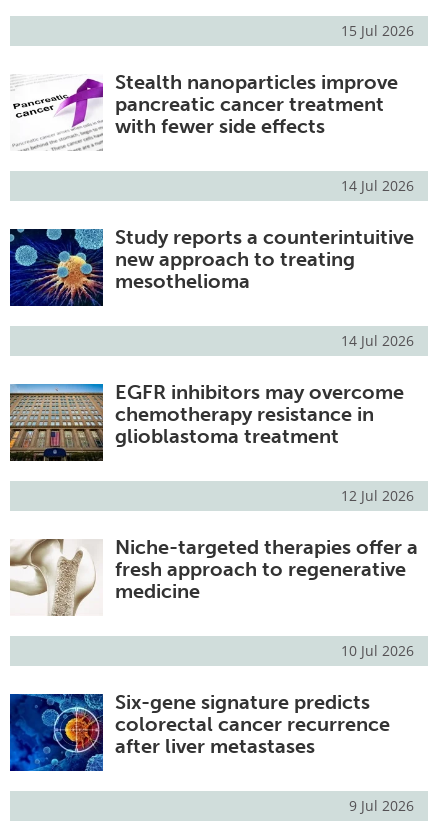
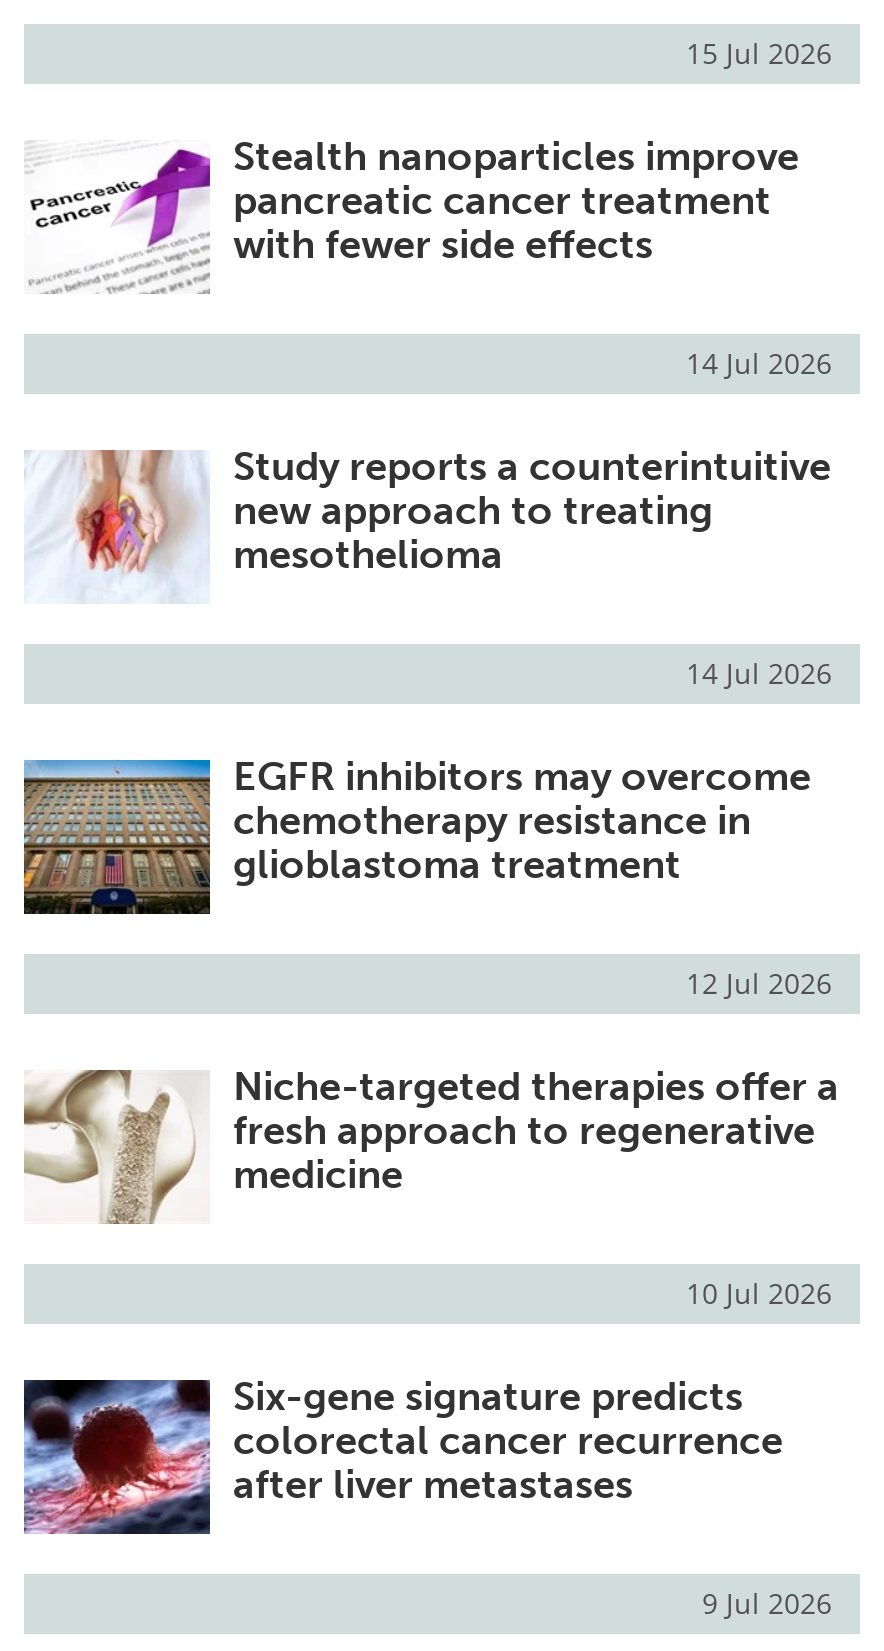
[9,228,104,307] [image] -> [24,448,210,604] [image]
[9,693,104,772] [image] -> [22,1378,212,1536] [image]

